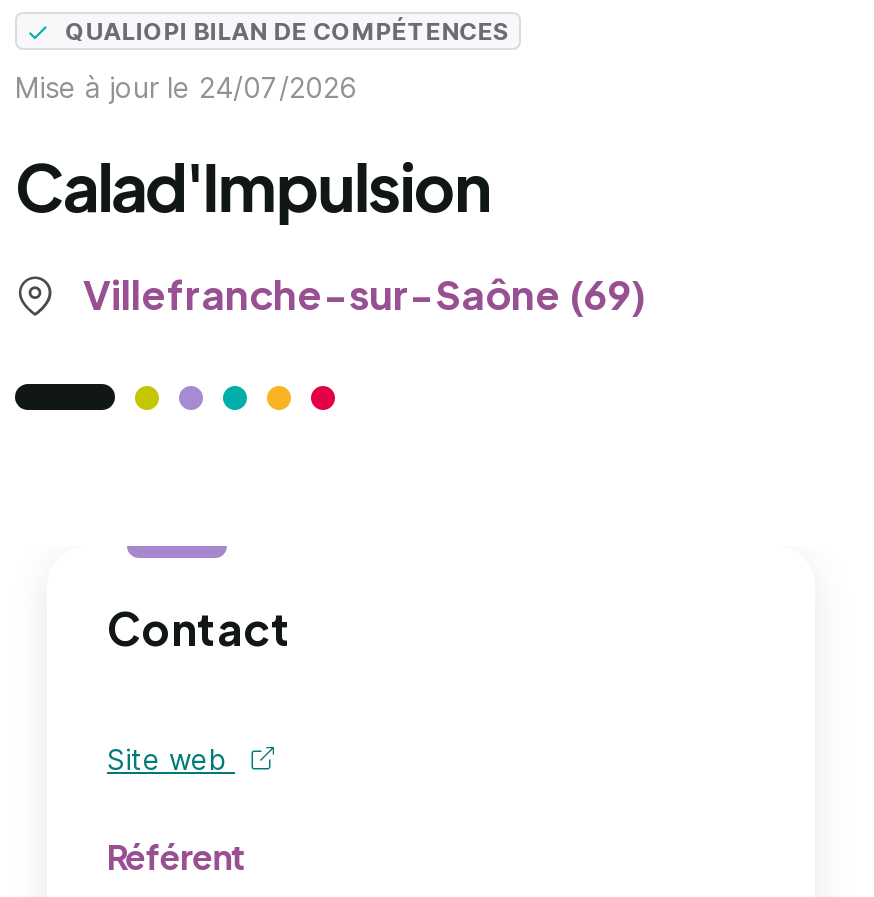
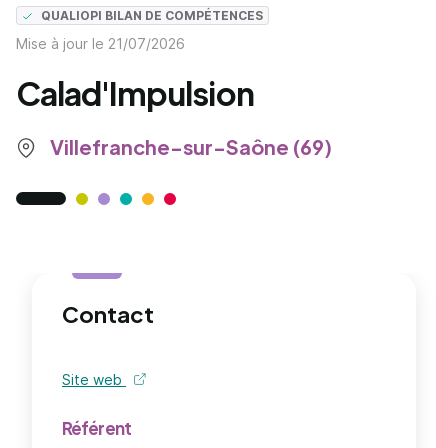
[15,70,357,104] Mise à jour le 24/07/2026 -> [16,35,185,52] Mise à jour le 21/07/2026

